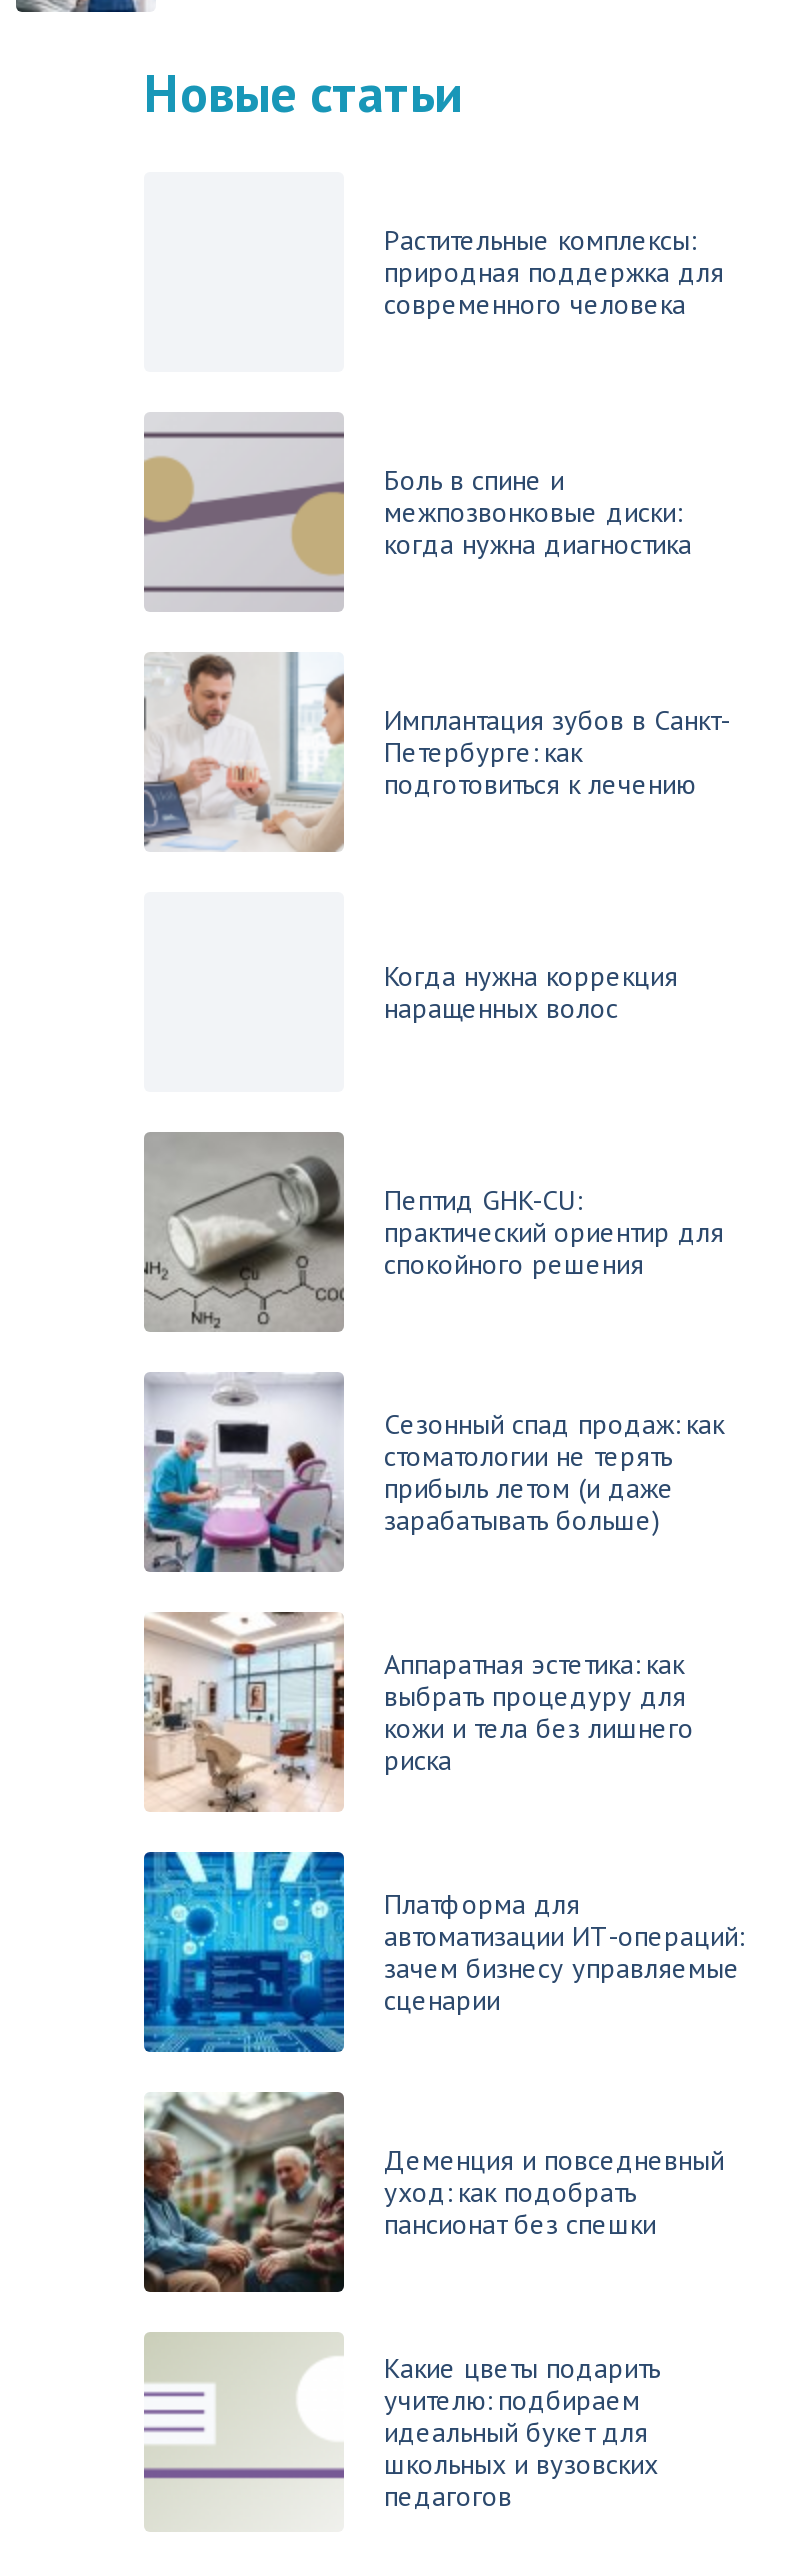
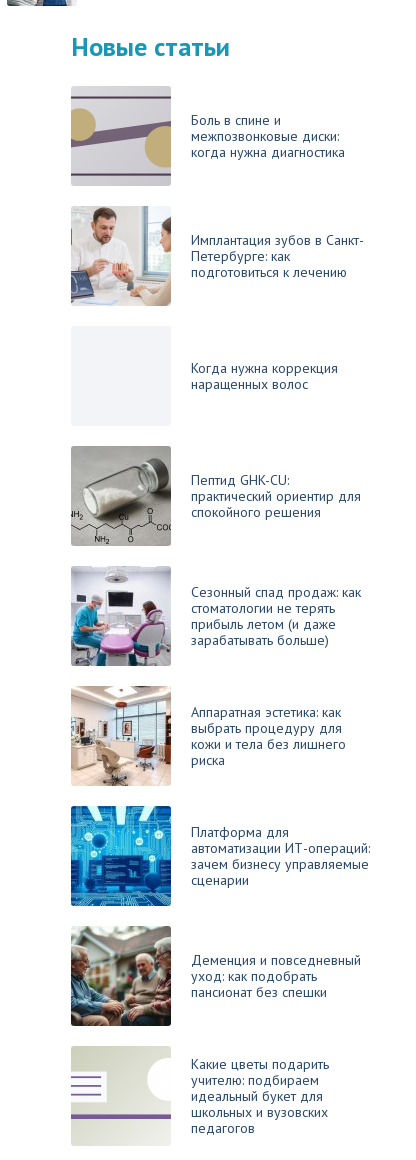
[384,222,724,322] Растительные комплексы: | природная поддержка для | современного человека -> none

